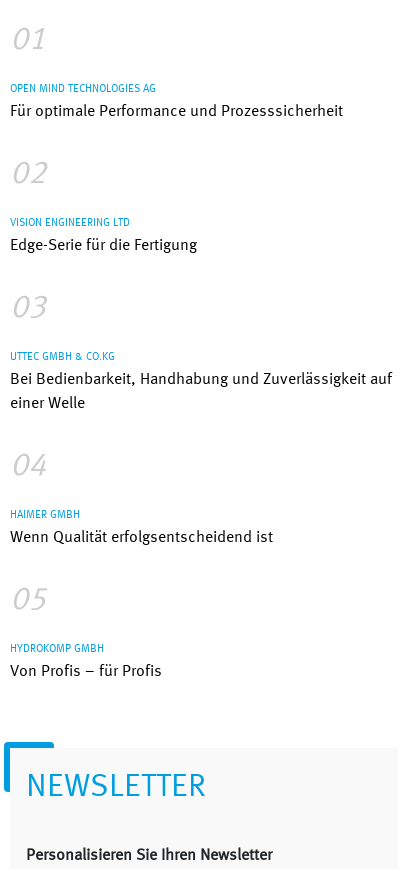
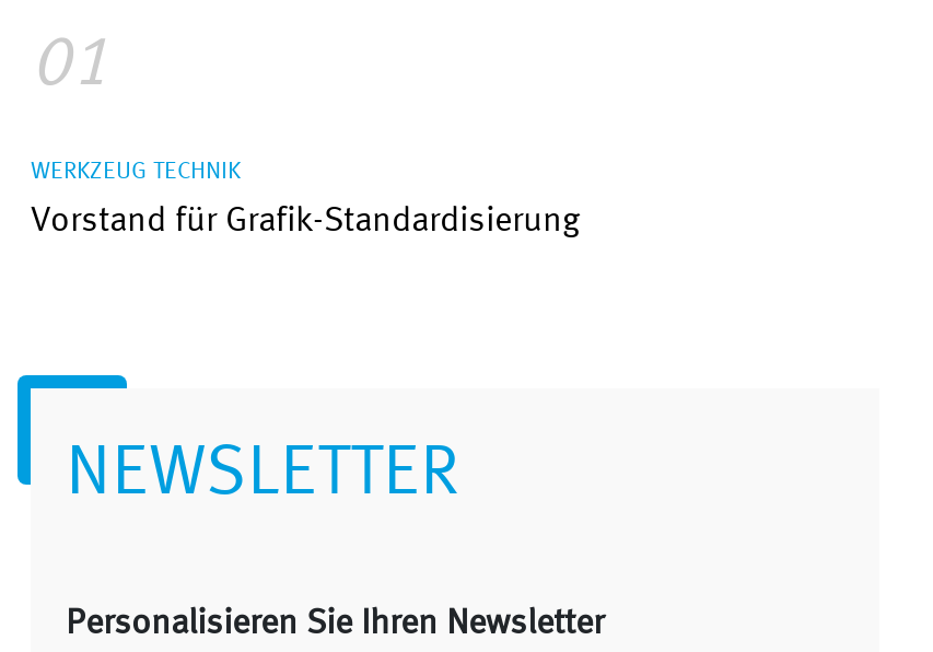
[10,83,392,680] OPEN MIND TECHNOLOGIES AG | Für optimale Performance und Prozesssicherheit | 02 | VISION ENGINEERING LTD | Edge-Serie für die Fertigung | 03 | UTTEC GMBH & CO.KG | Bei Bedienbarkeit, Handhabung und Zuverlässigkeit auf | einer Welle | 04 | HAIMER GMBH | Wenn Qualität erfolgsentscheidend ist | 05 | HYDROKOMP GMBH | Von Profis – für Profis -> [31,159,580,240] WERKZEUG TECHNIK | Vorstand für Grafik-Standardisierung

